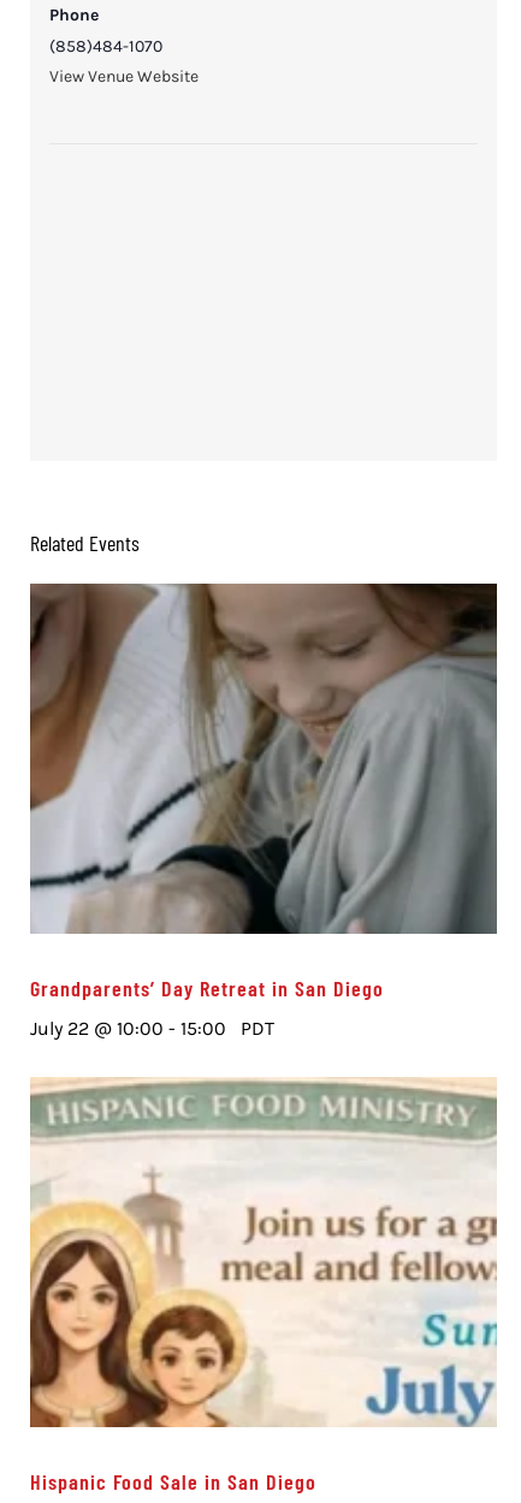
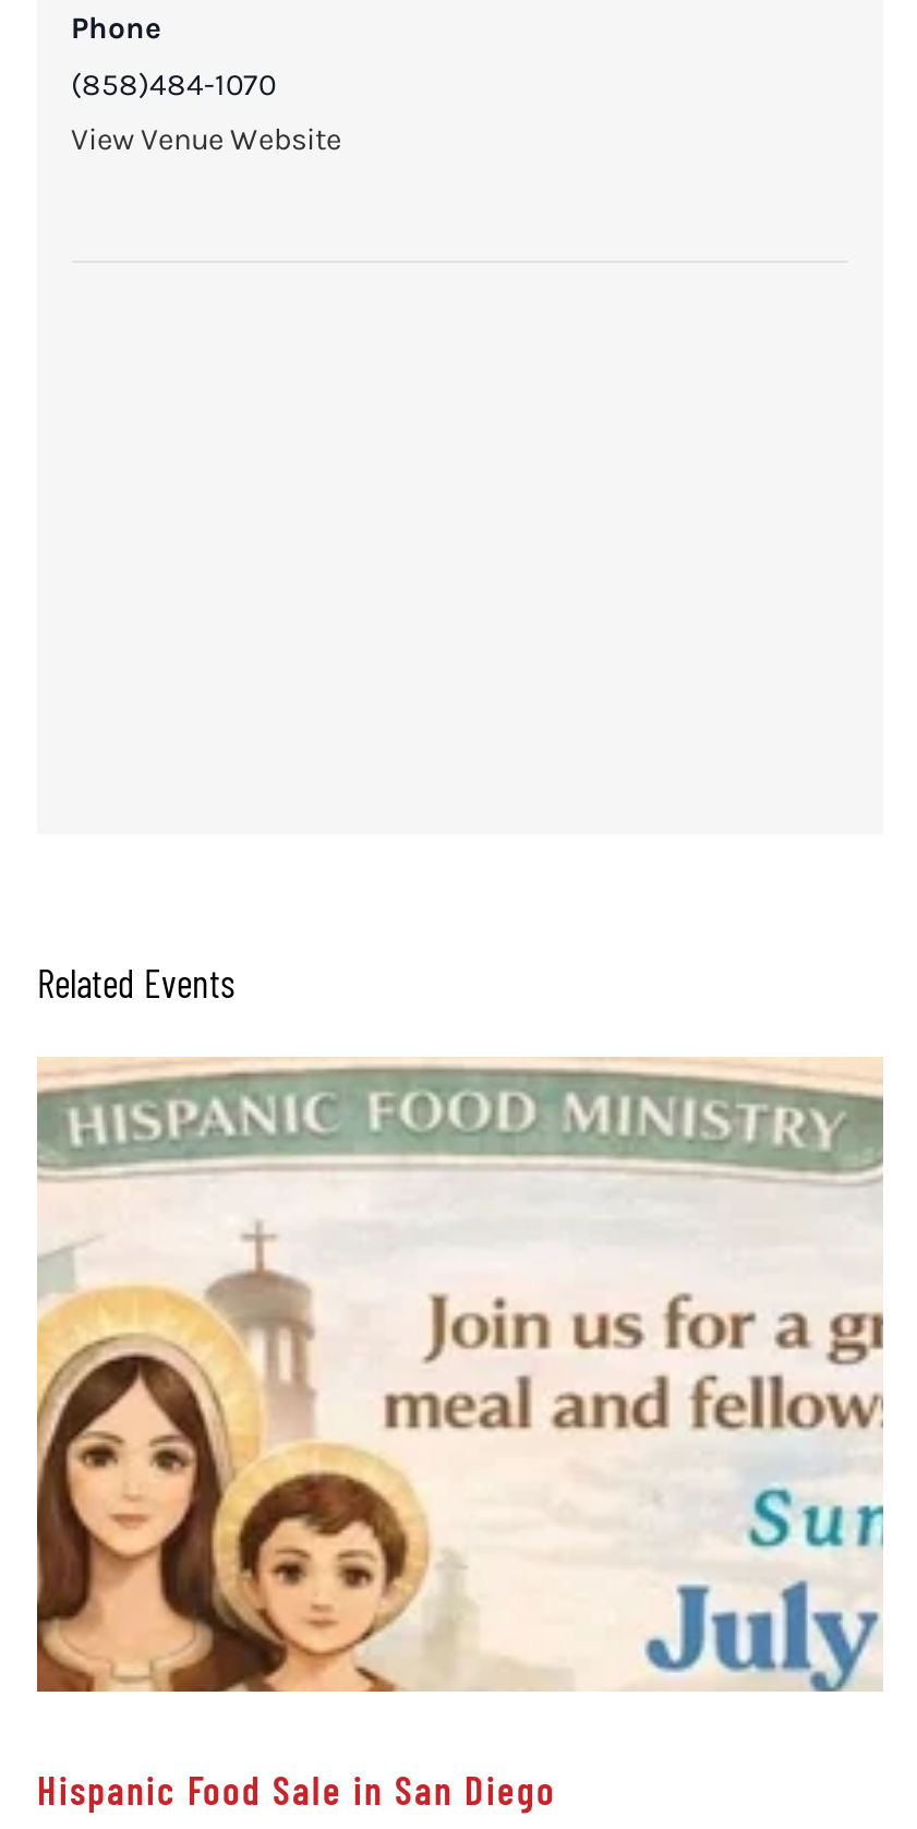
[29,582,498,1039] [image] | Grandparents’ Day Retreat in San Diego | July 22 @ 10:00 - 15:00 | PDT -> none

